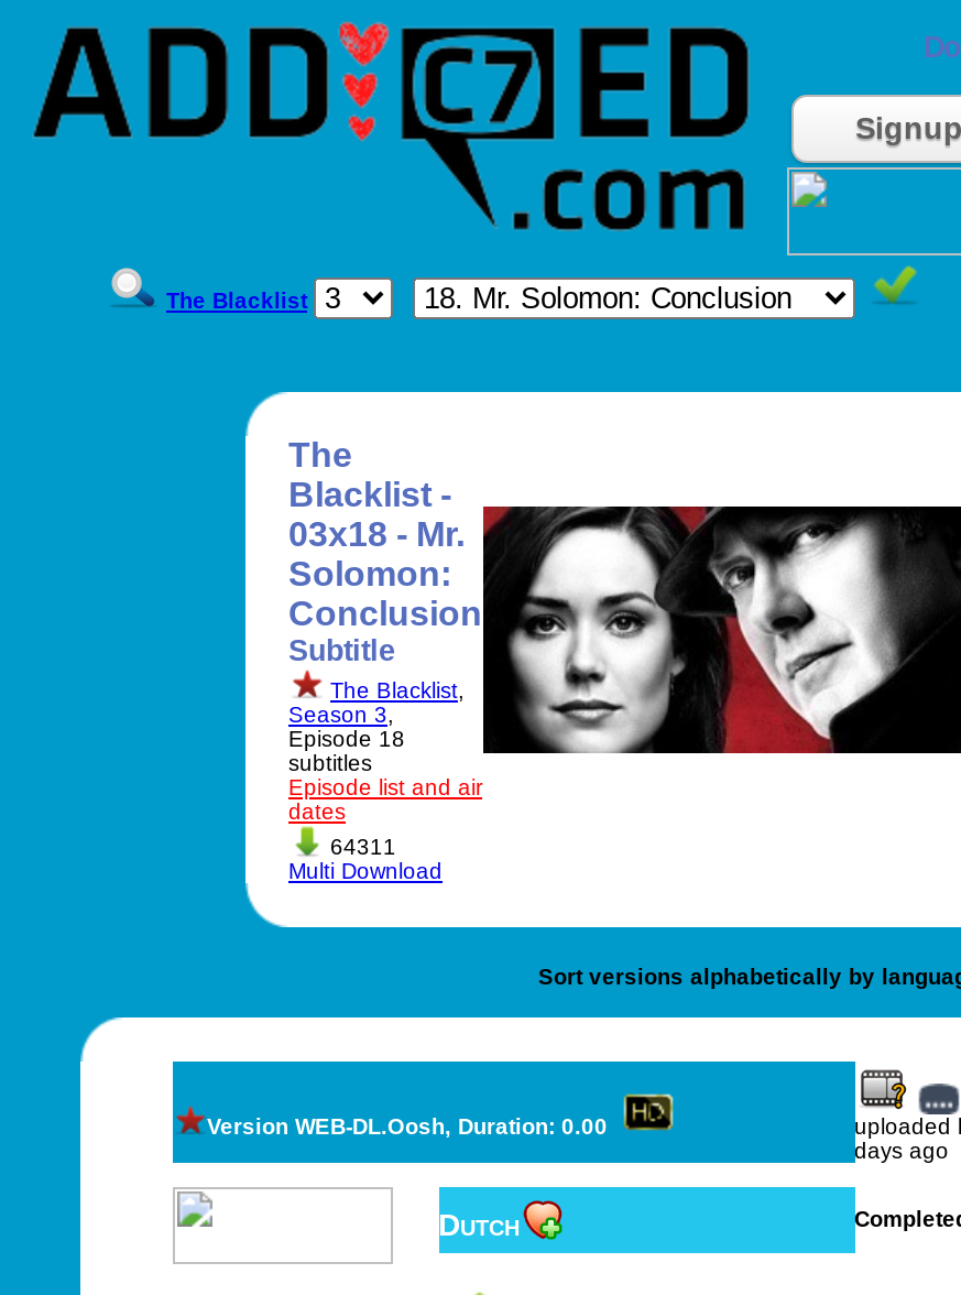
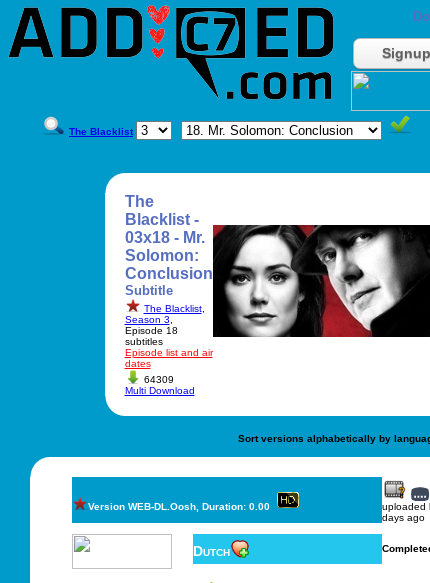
[324,835,396,859] 64311 -> [140,374,173,385] 64309

